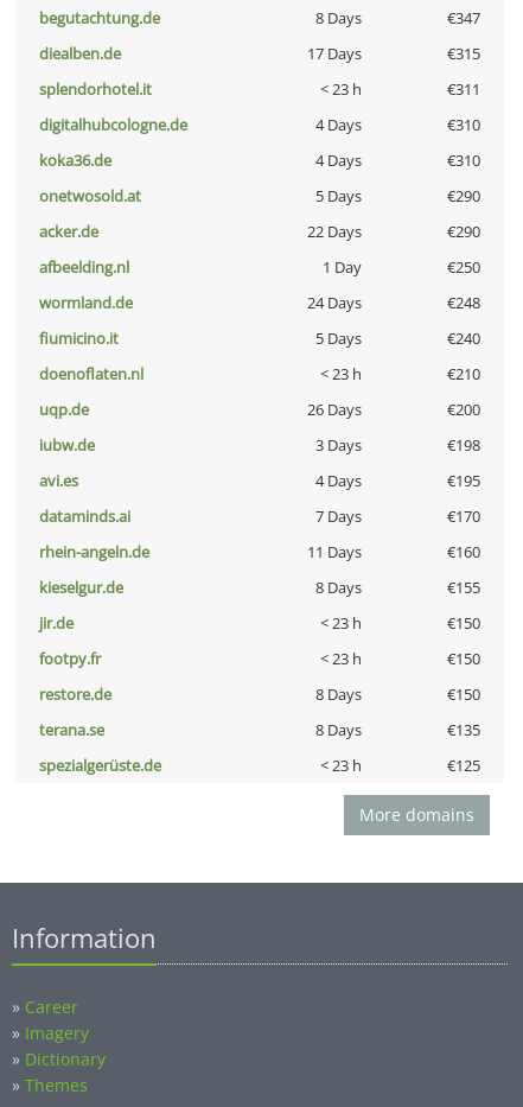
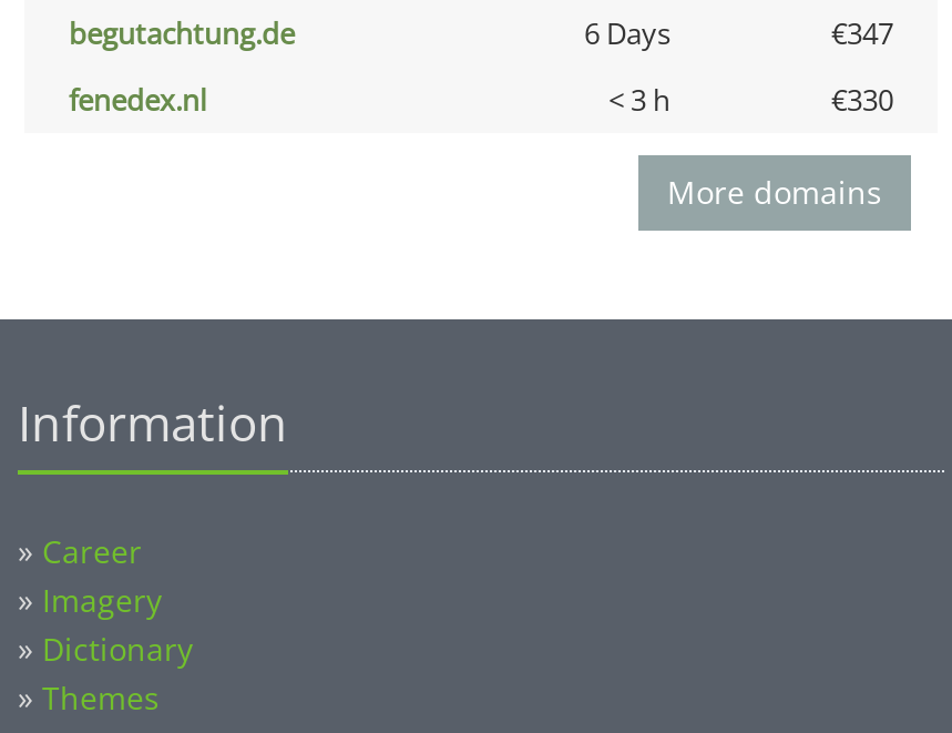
[315,7,361,28] 8 Days -> [584,13,671,53] 6 Days
[39,43,480,776] diealben.de | 17 Days | €315 | splendorhotel.it | < 23 h | €311 | digitalhubcologne.de | 4 Days | €310 | koka36.de | 4 Days | €310 | onetwosold.at | 5 Days | €290 | acker.de | 22 Days | €290 | afbeelding.nl | 1 Day | €250 | wormland.de | 24 Days | €248 | fiumicino.it | 5 Days | €240 | doenoflaten.nl | < 23 h | €210 | uqp.de | 26 Days | €200 | iubw.de | 3 Days | €198 | avi.es | 4 Days | €195 | dataminds.ai | 7 Days | €170 | rhein-angeln.de | 11 Days | €160 | kieselgur.de | 8 Days | €155 | jir.de | < 23 h | €150 | footpy.fr | < 23 h | €150 | restore.de | 8 Days | €150 | terana.se | 8 Days | €135 | spezialgerüste.de | < 23 h | €125 -> [69,80,893,120] fenedex.nl | < 3 h | €330

